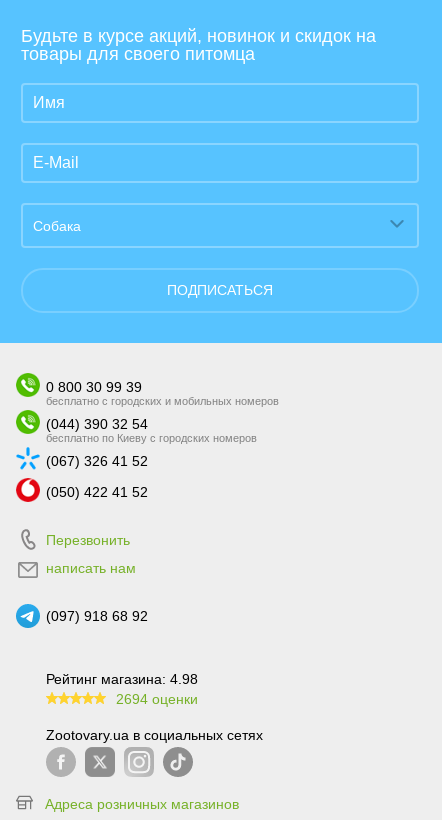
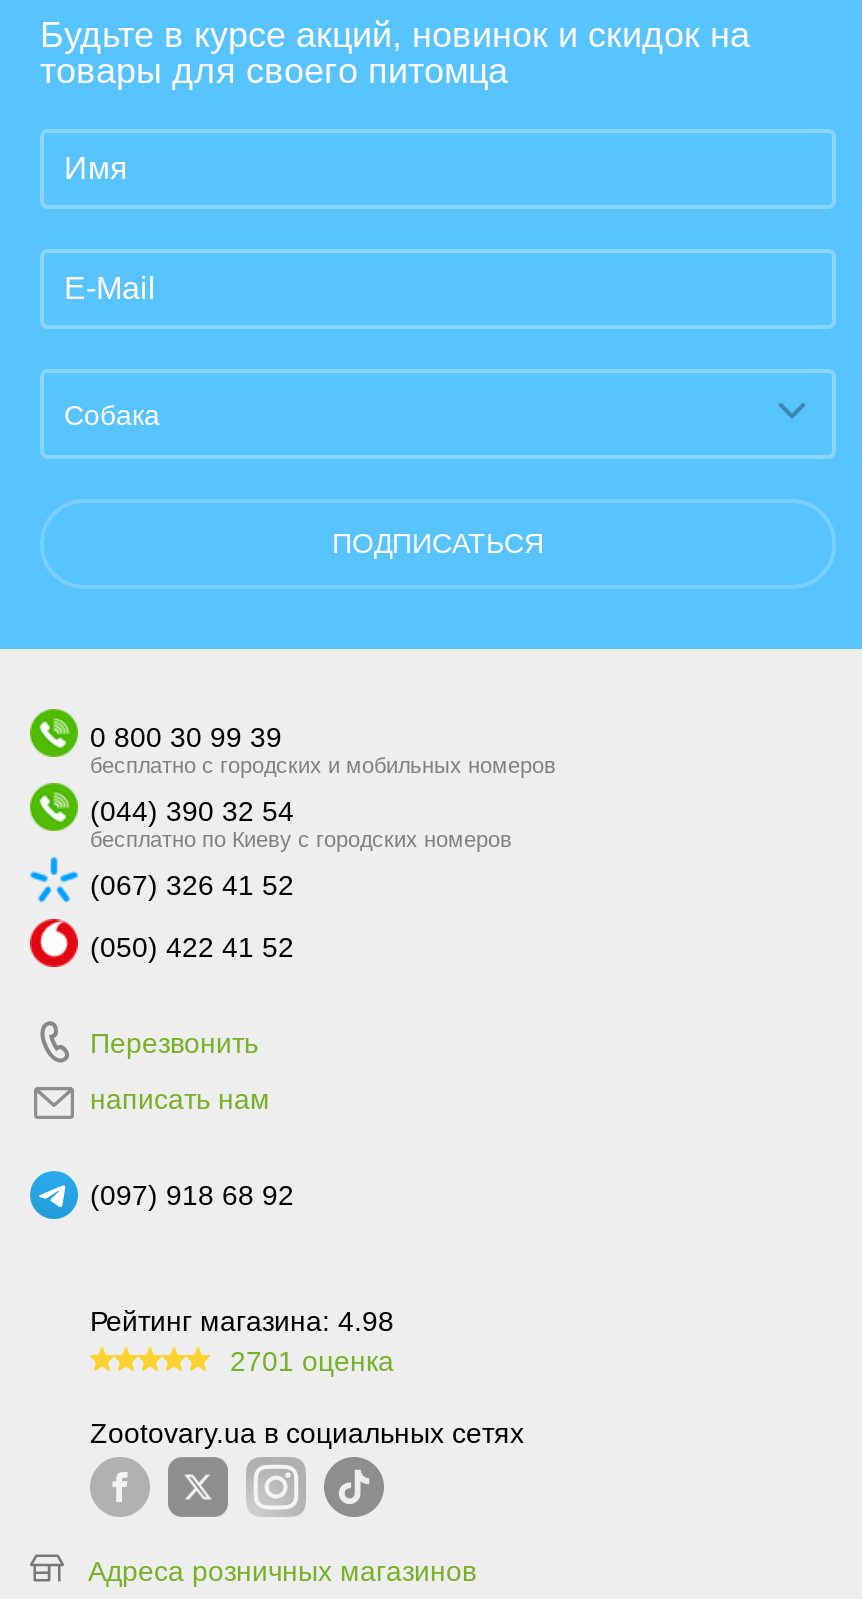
[116,691,198,707] 2694 оценки -> [230,1345,394,1377] 2701 оценка

